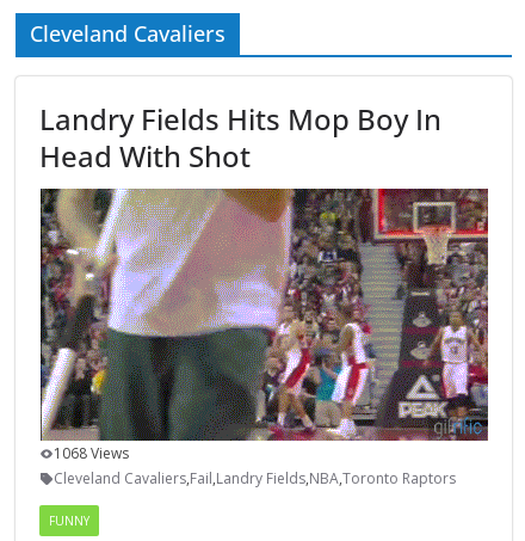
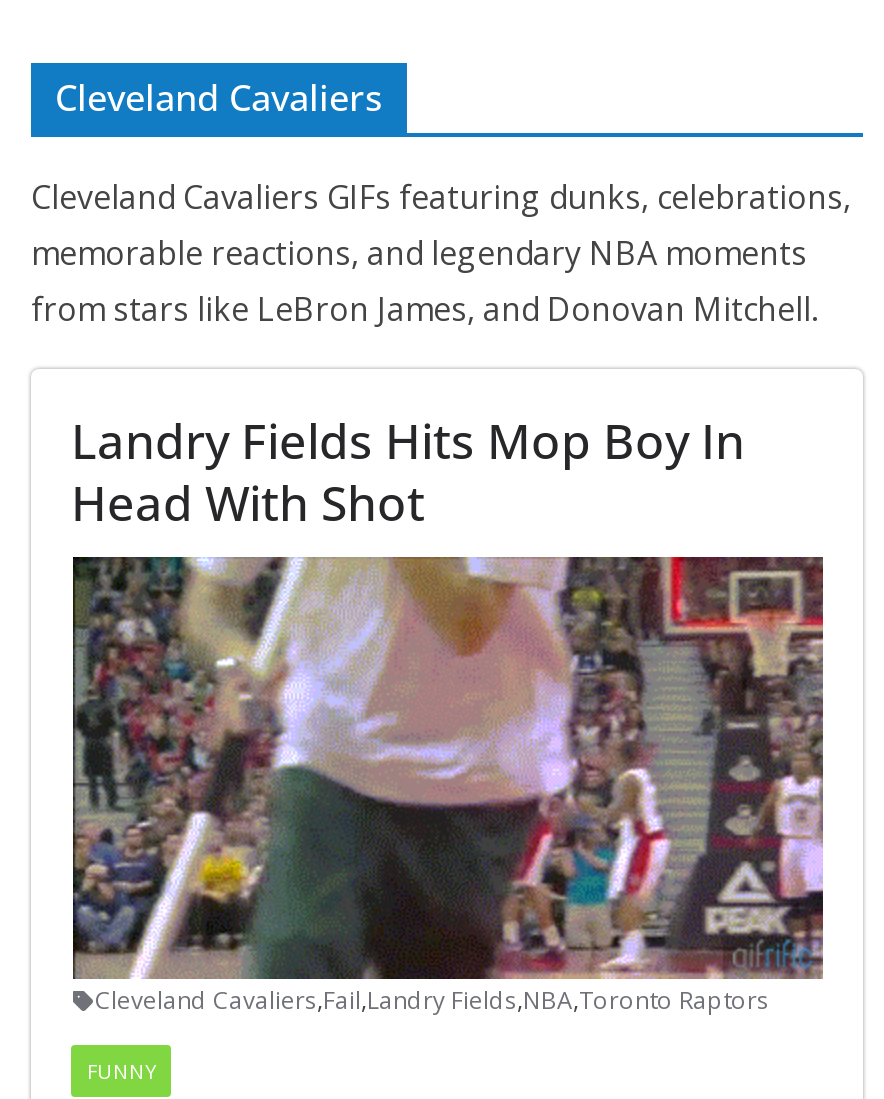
none -> [31,175,851,331] Cleveland Cavaliers GIFs featuring dunks, celebrations, | memorable reactions, and legendary NBA moments | from stars like LeBron James, and Donovan Mitchell.
moved [39,99,441,176] -> [71,407,745,535]: Landry Fields Hits Mop Boy In | Head With Shot
[41,187,488,442] [image] -> [73,555,823,979] [image]
[54,443,129,463] 1068 Views -> none

